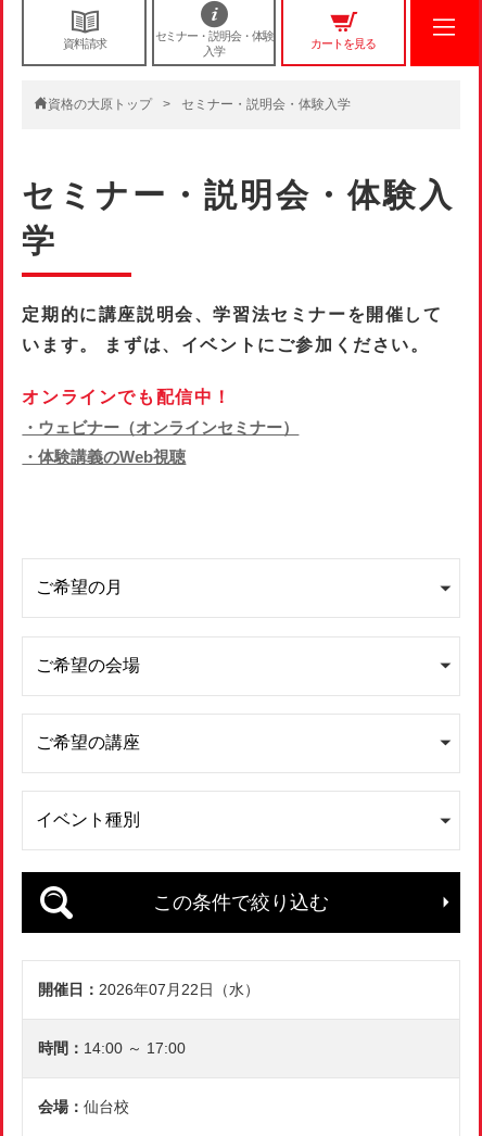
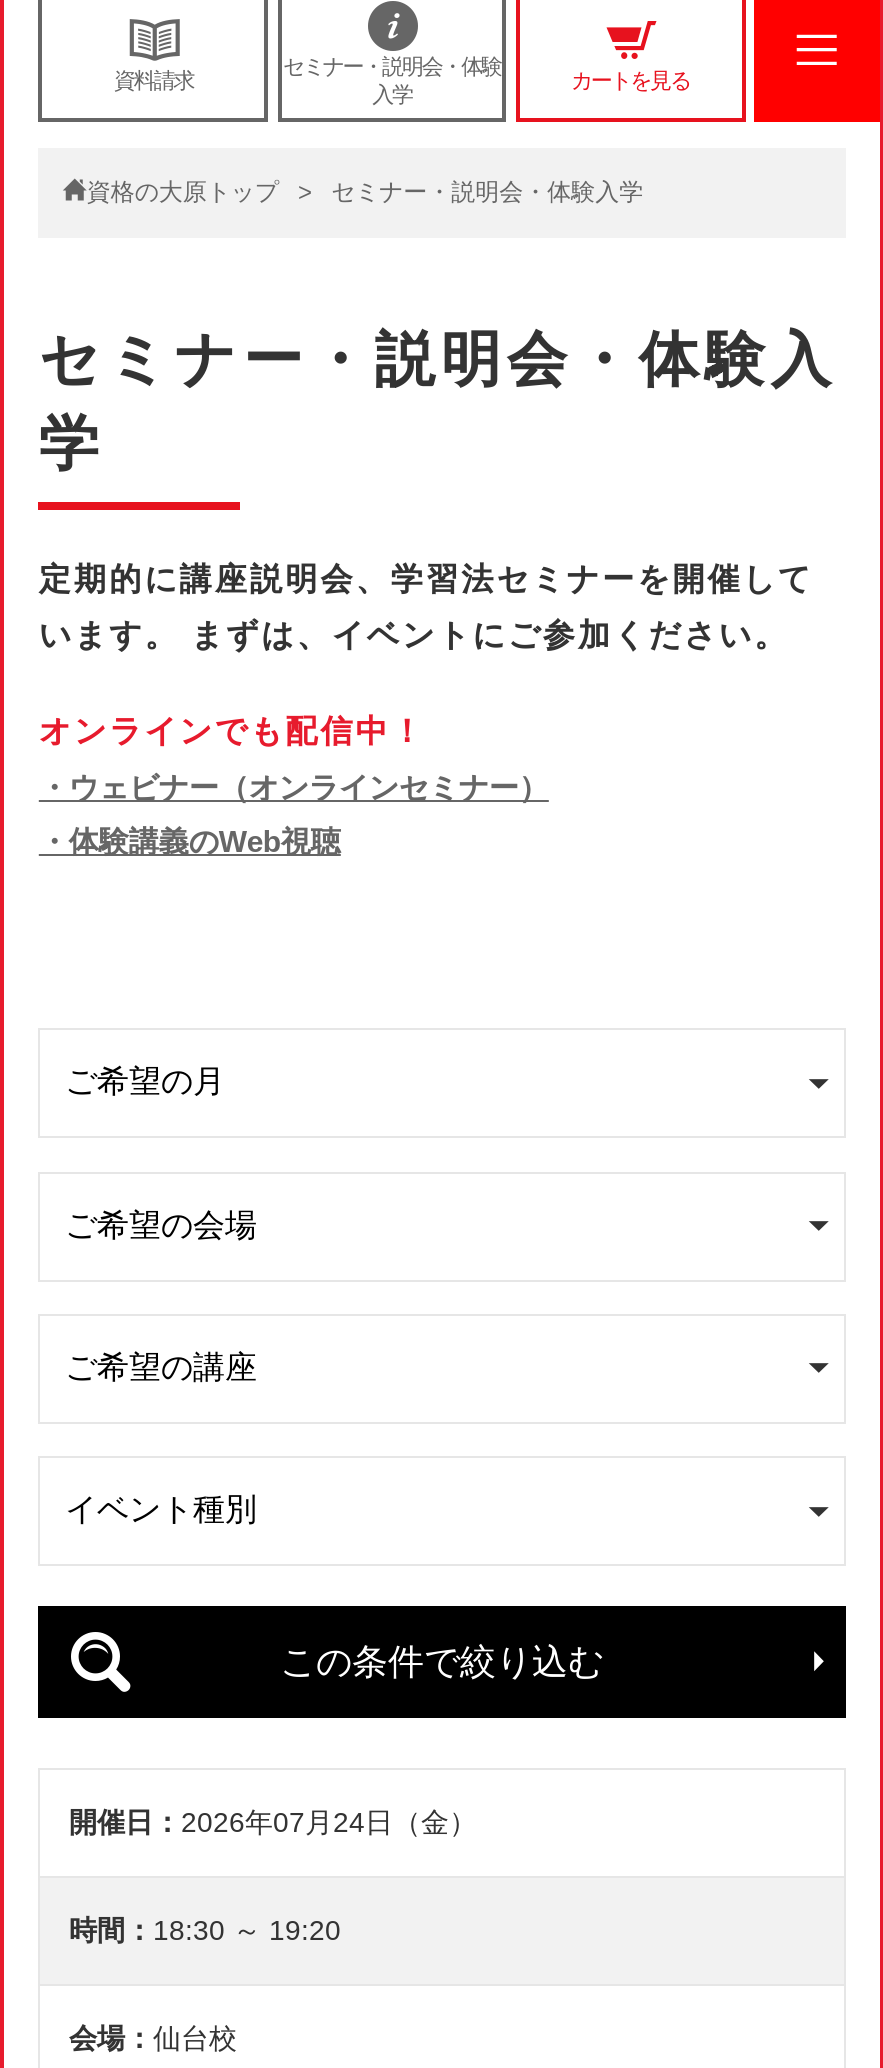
[99,980,260,998] 2026年07月22日（水） -> [181,1805,477,1837] 2026年07月24日（金）
[84,1039,186,1057] 14:00 ～ 17:00 -> [153,1914,341,1946] 18:30 ～ 19:20

